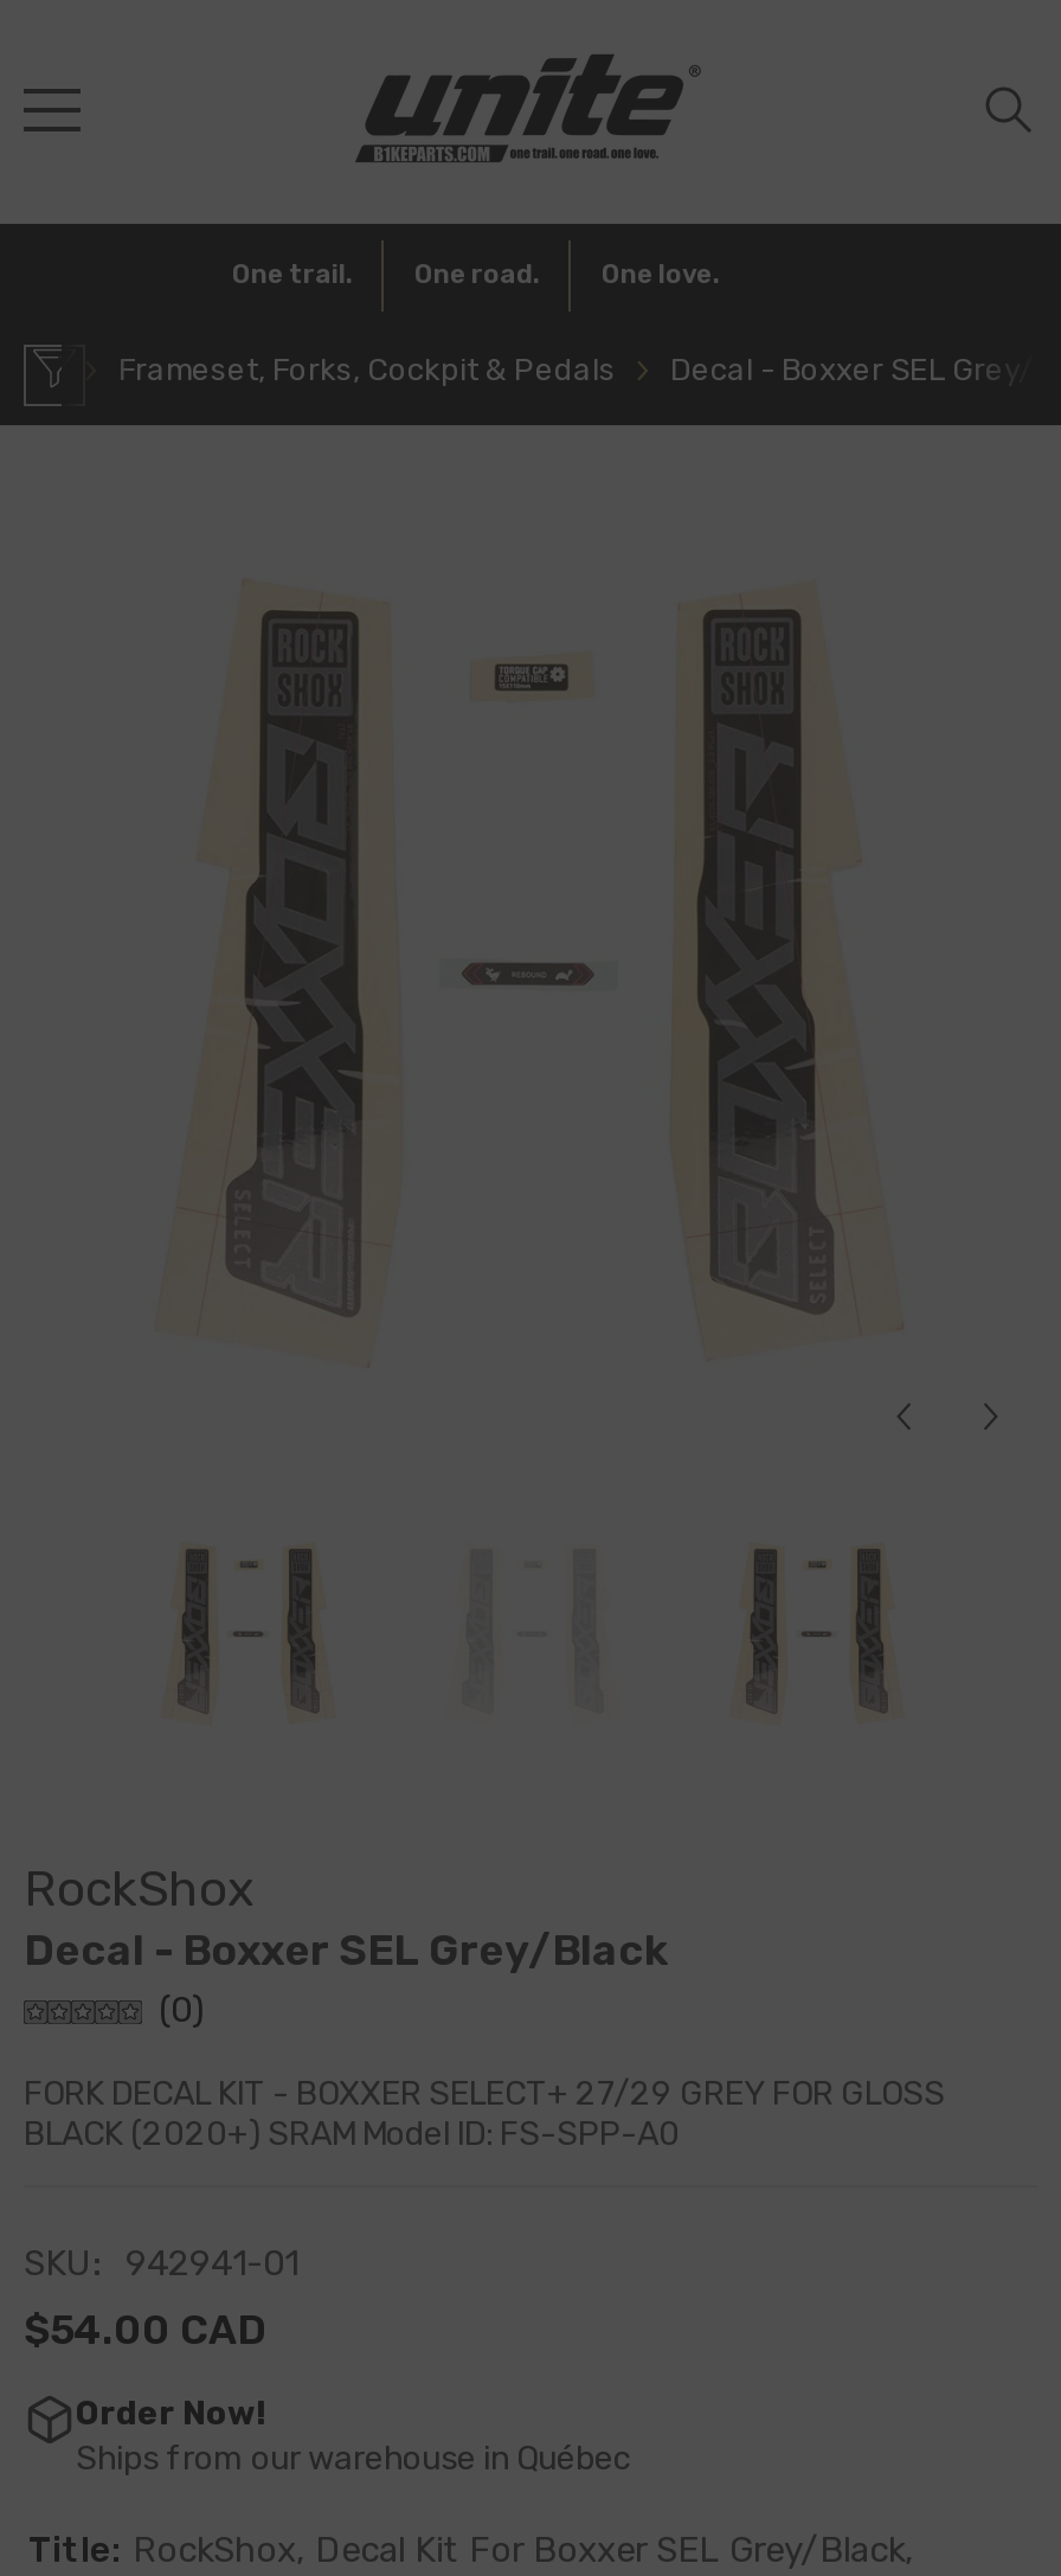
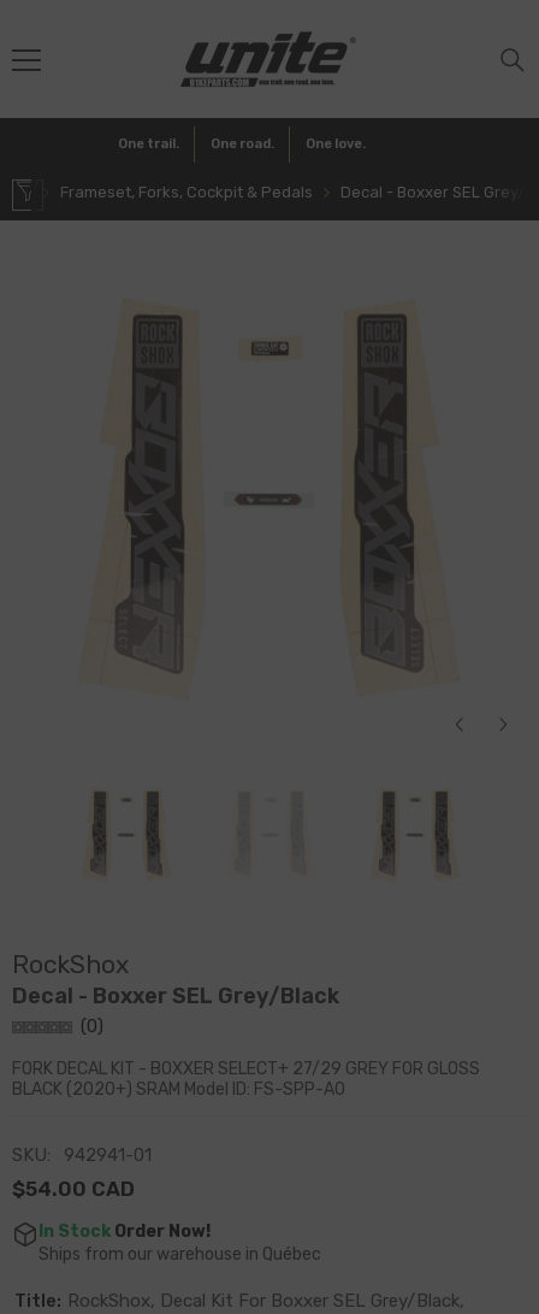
[76,2394,265,2434] Order Now! -> [38,1221,211,1242] In Stock Order Now!

